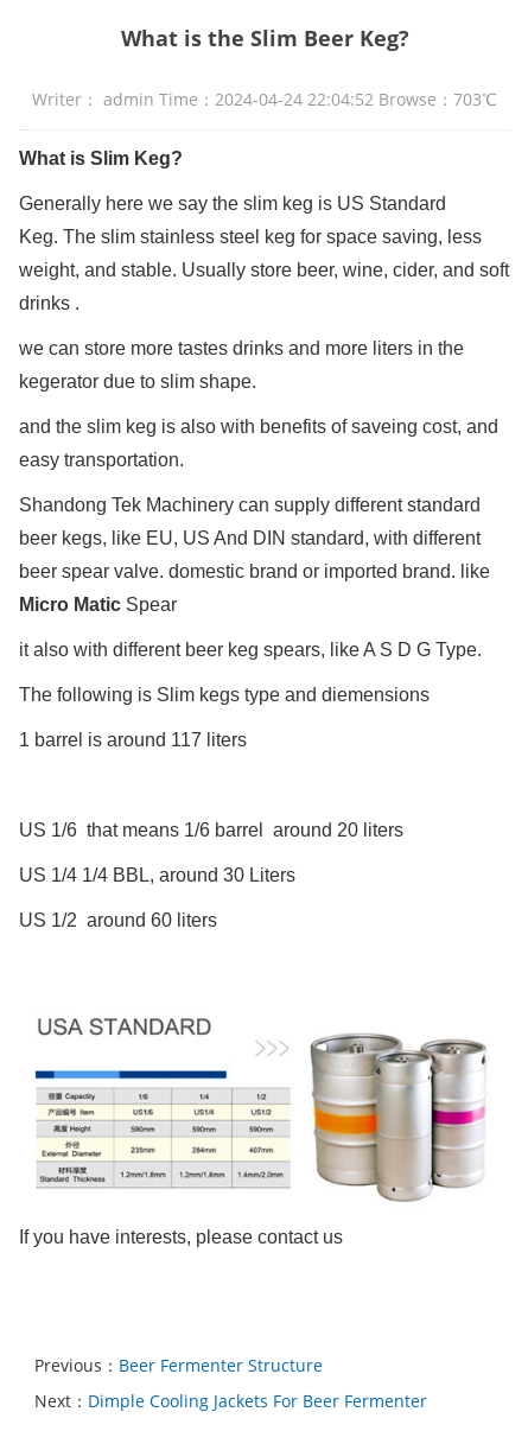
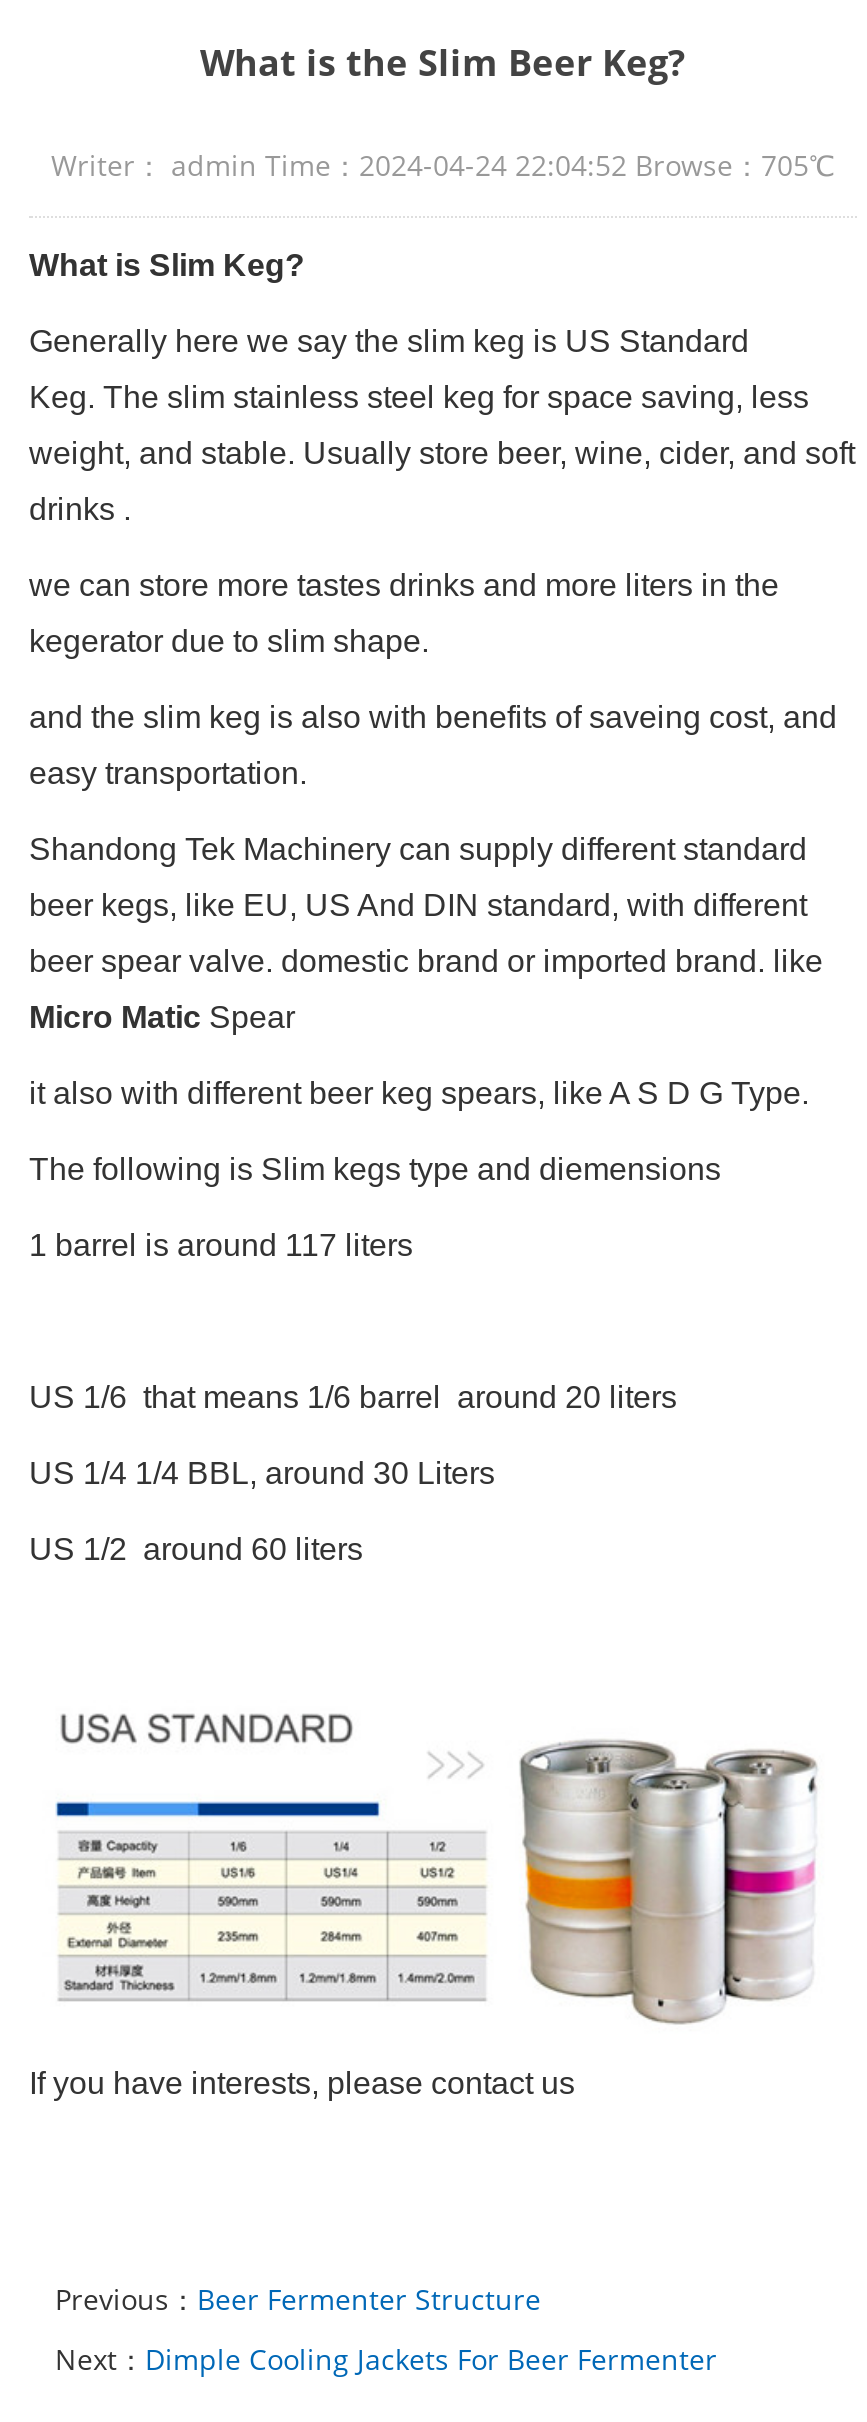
[32,88,497,110] Writer： admin Time：2024-04-24 22:04:52 Browse：703℃ -> [51,146,835,184] Writer： admin Time：2024-04-24 22:04:52 Browse：705℃

